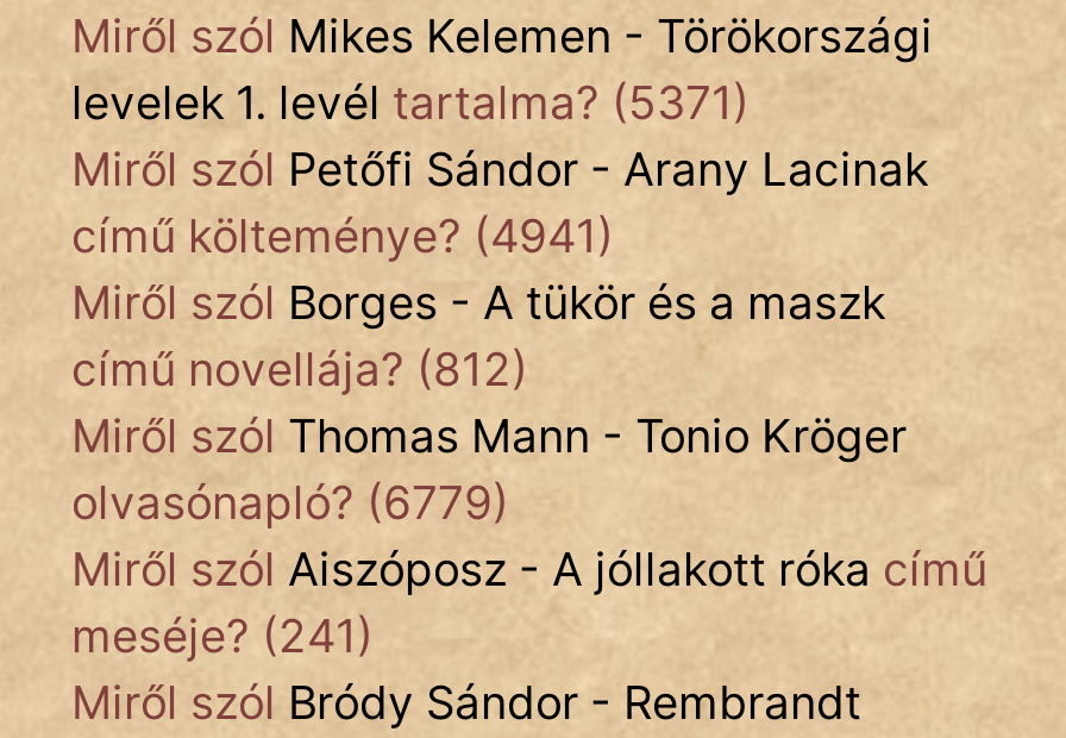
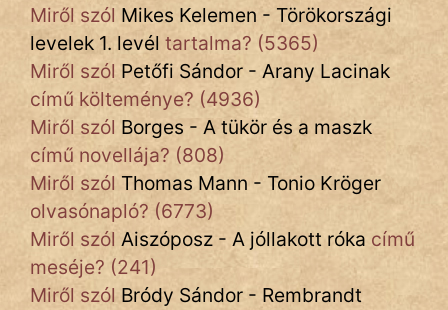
[71,74,750,131] levelek 1. levél tartalma? (5371) -> [30,31,319,55] levelek 1. levél tartalma? (5365)
[71,207,614,264] című költeménye? (4941) -> [30,87,261,111] című költeménye? (4936)
[71,340,528,398] című novellája? (812) -> [30,143,225,167] című novellája? (808)
[71,474,509,531] olvasónapló? (6779) -> [30,199,214,223] olvasónapló? (6773)

